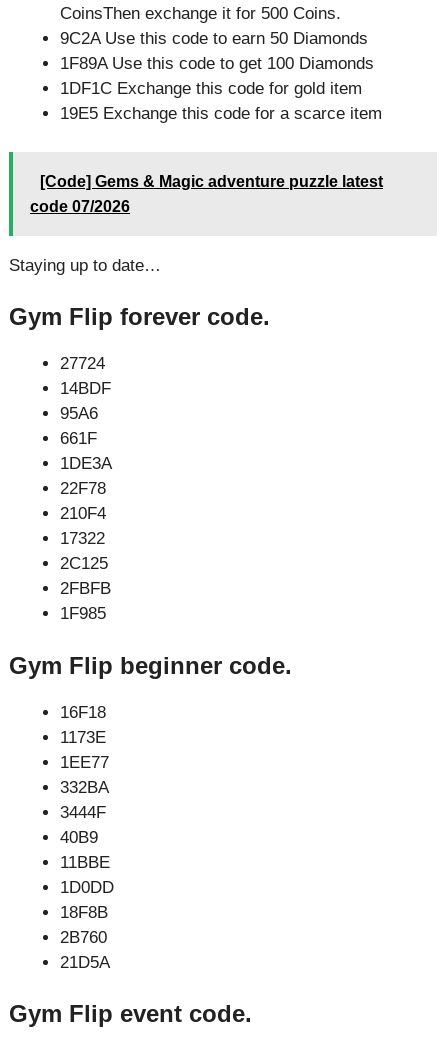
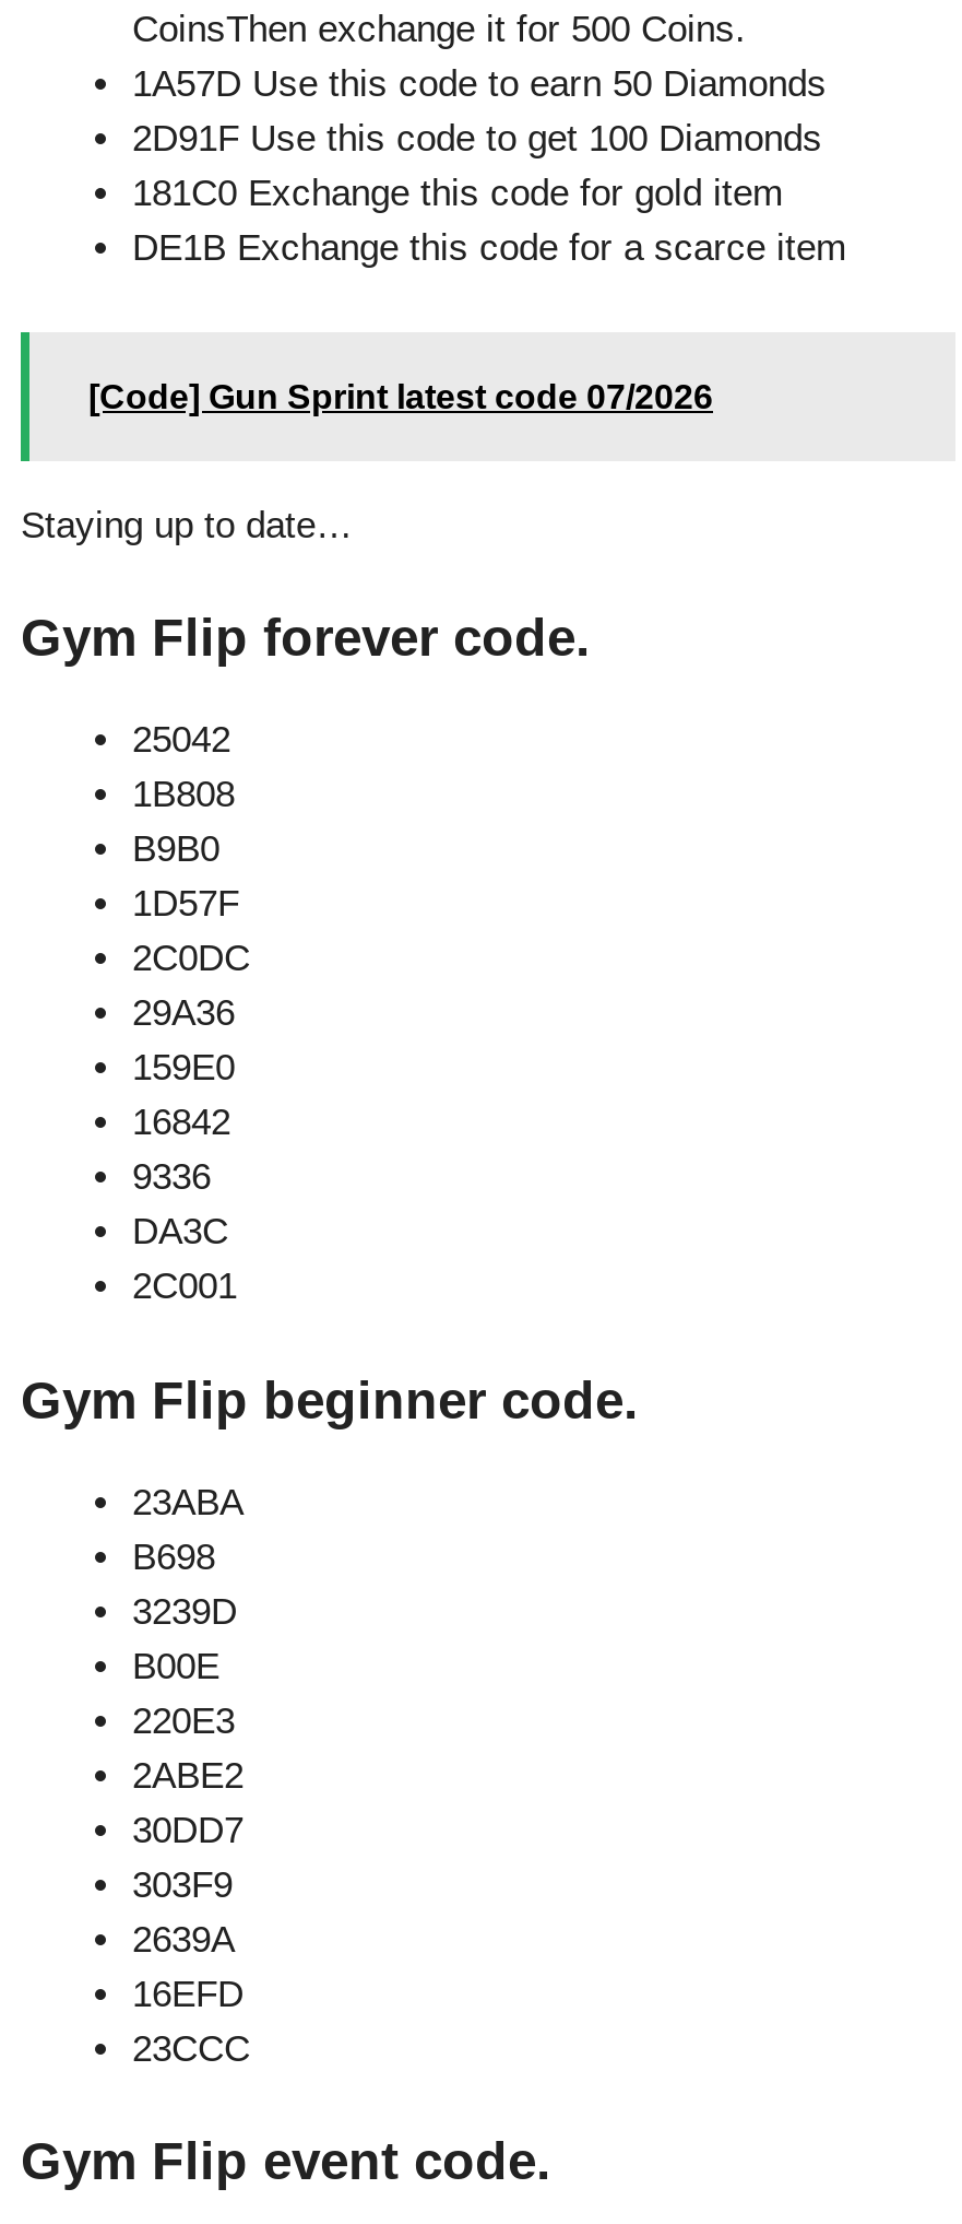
[60,29,382,123] 9C2A Use this code to earn 50 Diamonds | 1F89A Use this code to get 100 Diamonds | 1DF1C Exchange this code for gold item | 19E5 Exchange this code for a scarce item -> [132,63,846,269] 1A57D Use this code to earn 50 Diamonds | 2D91F Use this code to get 100 Diamonds | 181C0 Exchange this code for gold item | DE1B Exchange this code for a scarce item
[30,172,383,214] [Code] Gems & Magic adventure puzzle latest | code 07/2026 -> [88,377,713,414] [Code] Gun Sprint latest code 07/2026
[60,354,112,623] 27724 | 14BDF | 95A6 | 661F | 1DE3A | 22F78 | 210F4 | 17322 | 2C125 | 2FBFB | 1F985 -> [132,719,250,1307] 25042 | 1B808 | B9B0 | 1D57F | 2C0DC | 29A36 | 159E0 | 16842 | 9336 | DA3C | 2C001
[60,702,114,971] 16F18 | 1173E | 1EE77 | 332BA | 3444F | 40B9 | 11BBE | 1D0DD | 18F8B | 2B760 | 21D5A -> [132,1481,250,2069] 23ABA | B698 | 3239D | B00E | 220E3 | 2ABE2 | 30DD7 | 303F9 | 2639A | 16EFD | 23CCC

